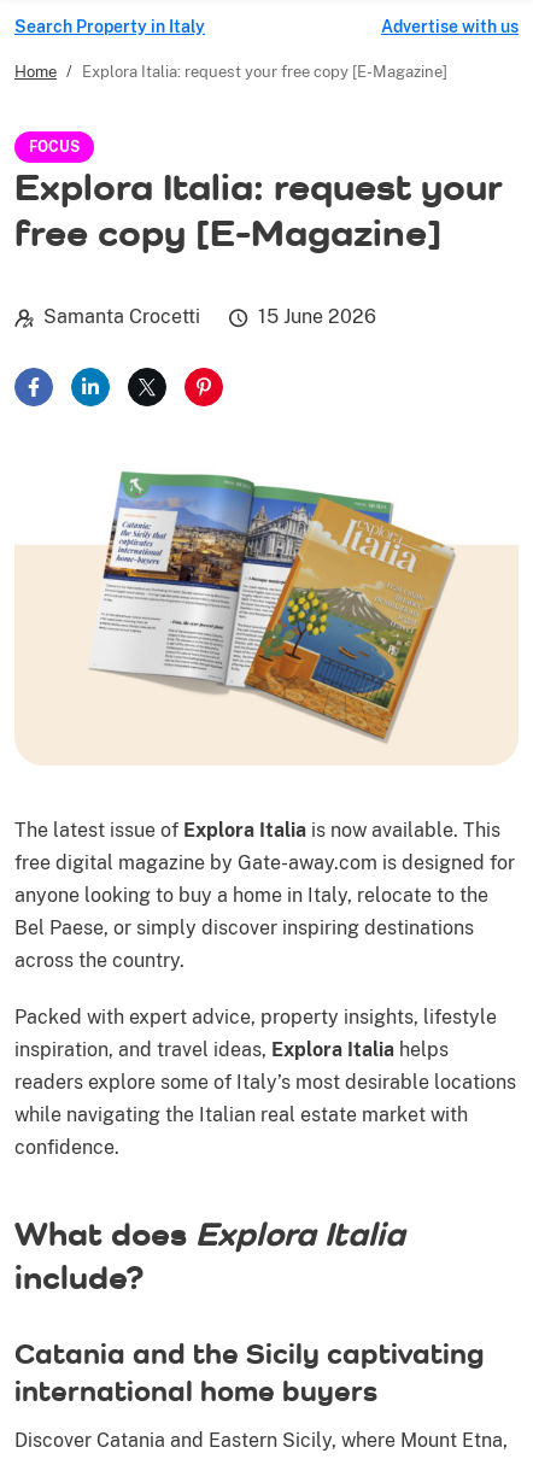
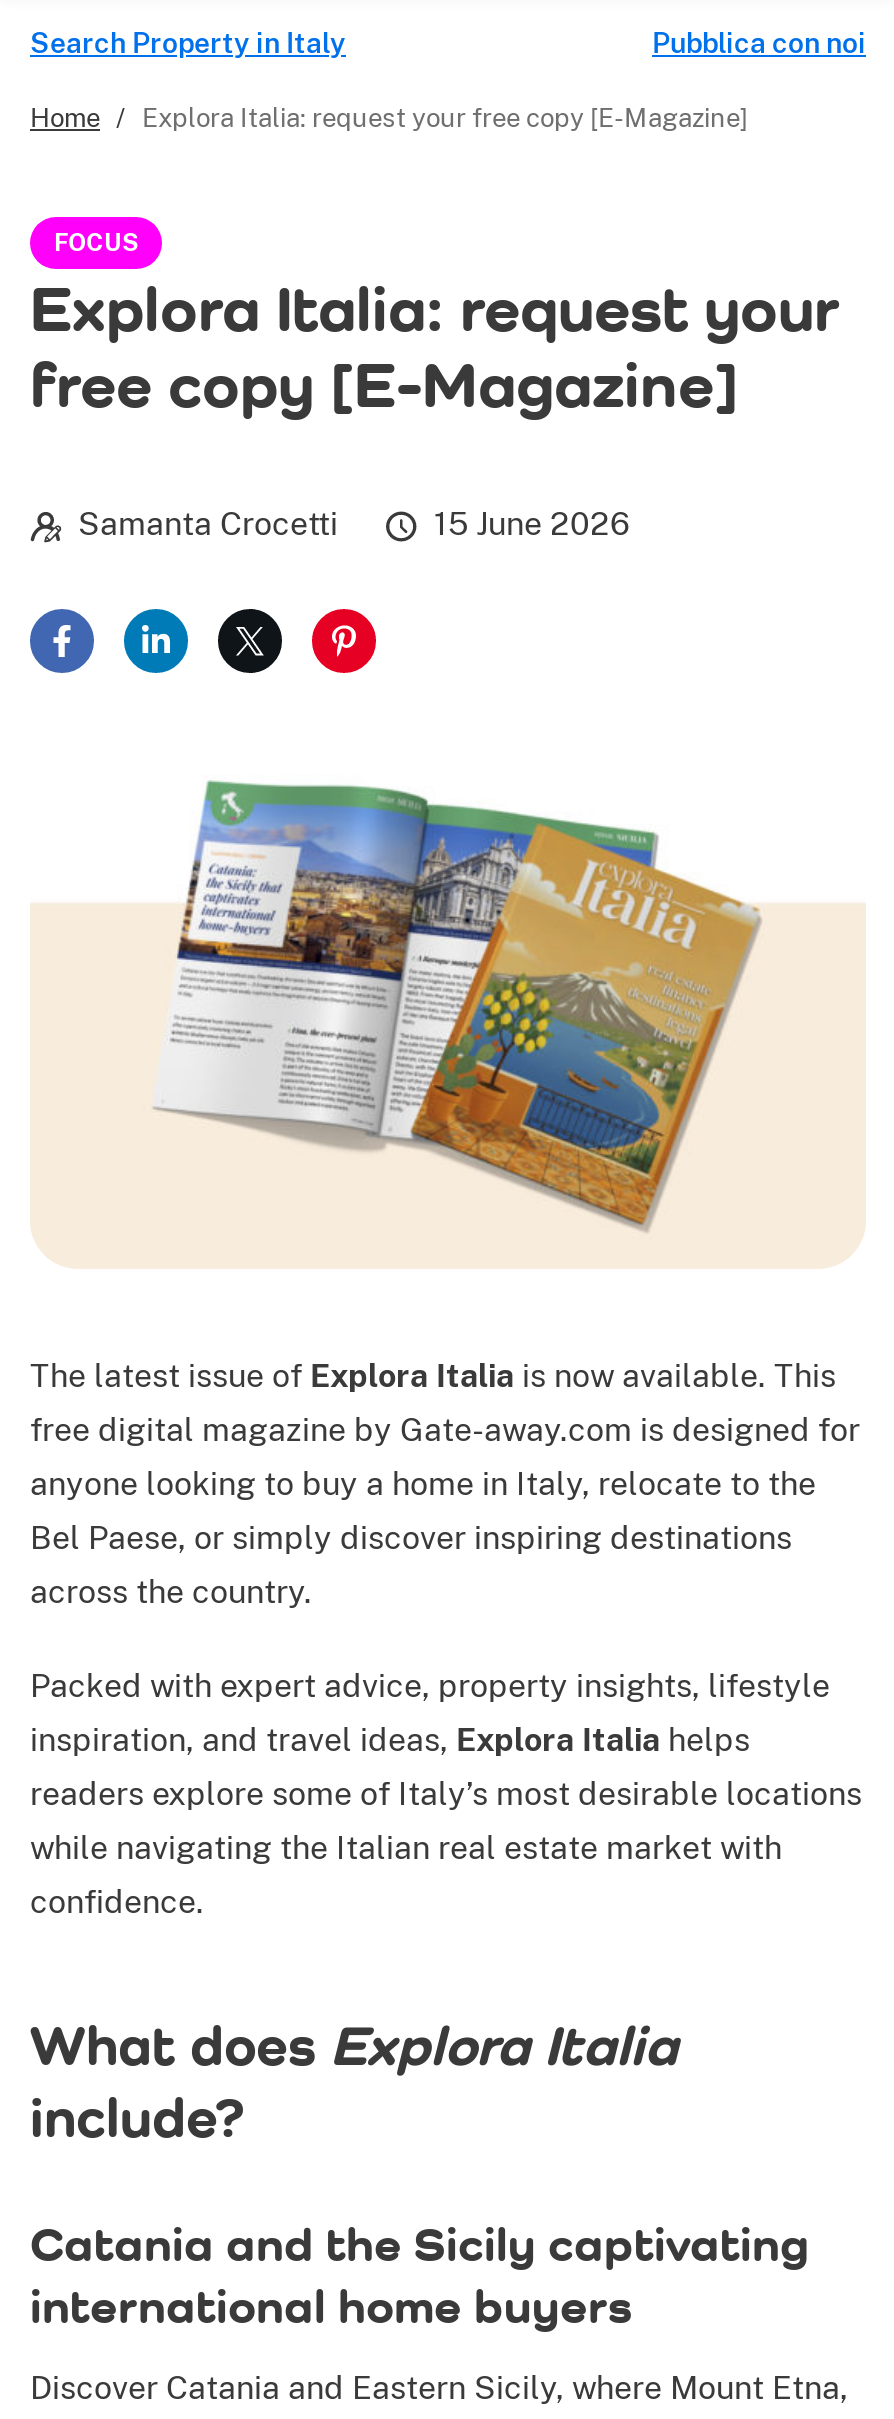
[381,17,519,36] Advertise with us -> [652,27,866,59] Pubblica con noi

